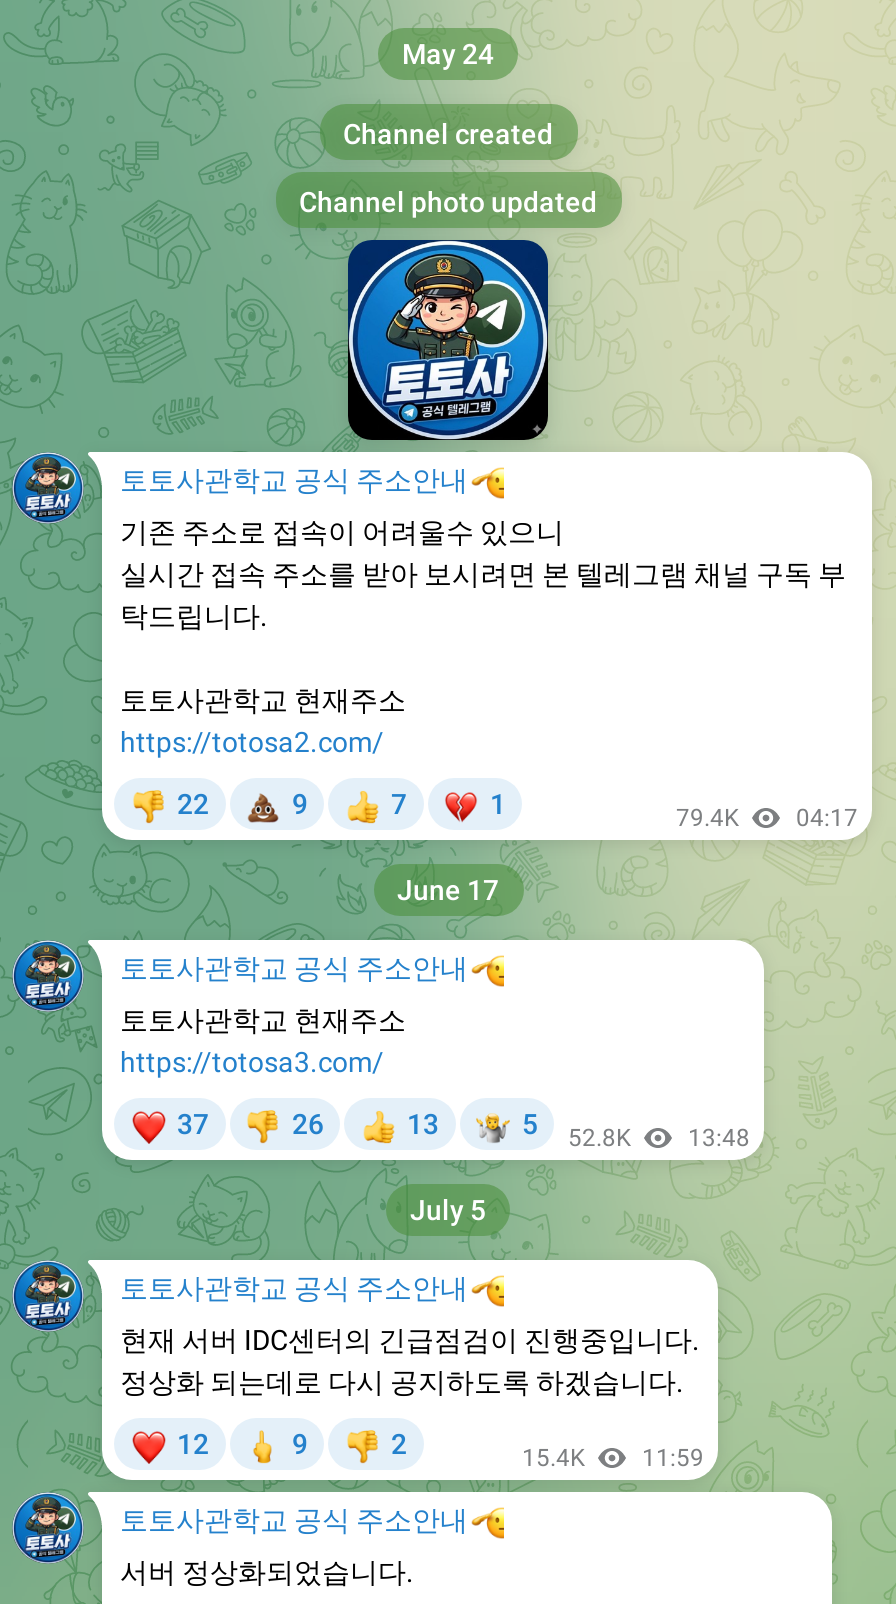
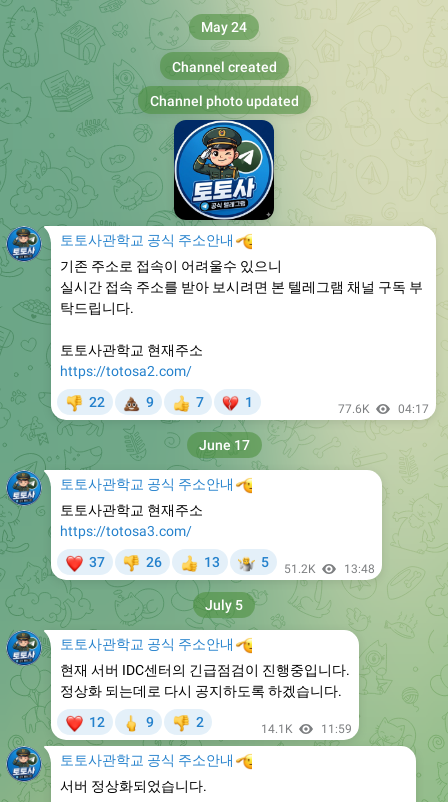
[676,804,858,832] 79.4K 04:17 -> [338,402,429,416] 77.6K 04:17
[568,1124,632,1152] 52.8K -> [284,562,316,576] 51.2K
[522,1444,704,1472] 15.4K 11:59 -> [261,722,352,736] 14.1K 11:59

